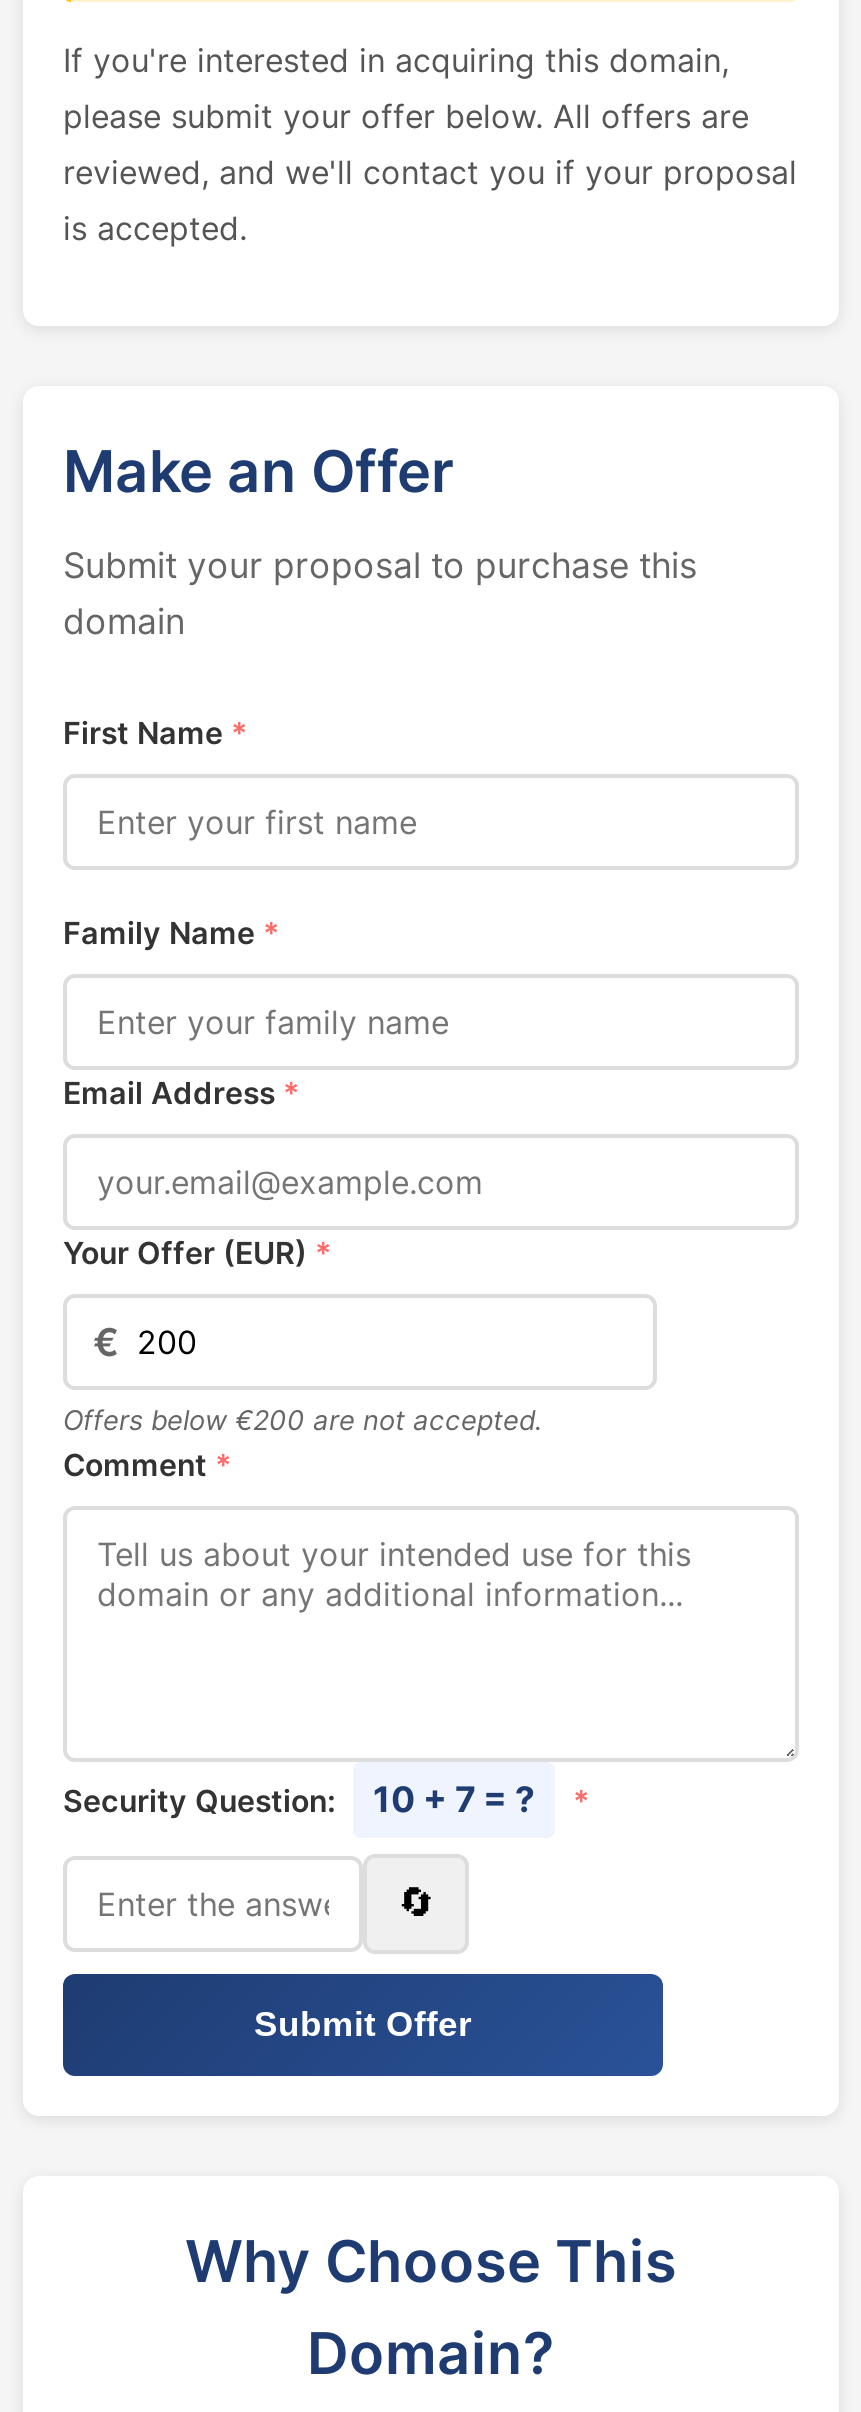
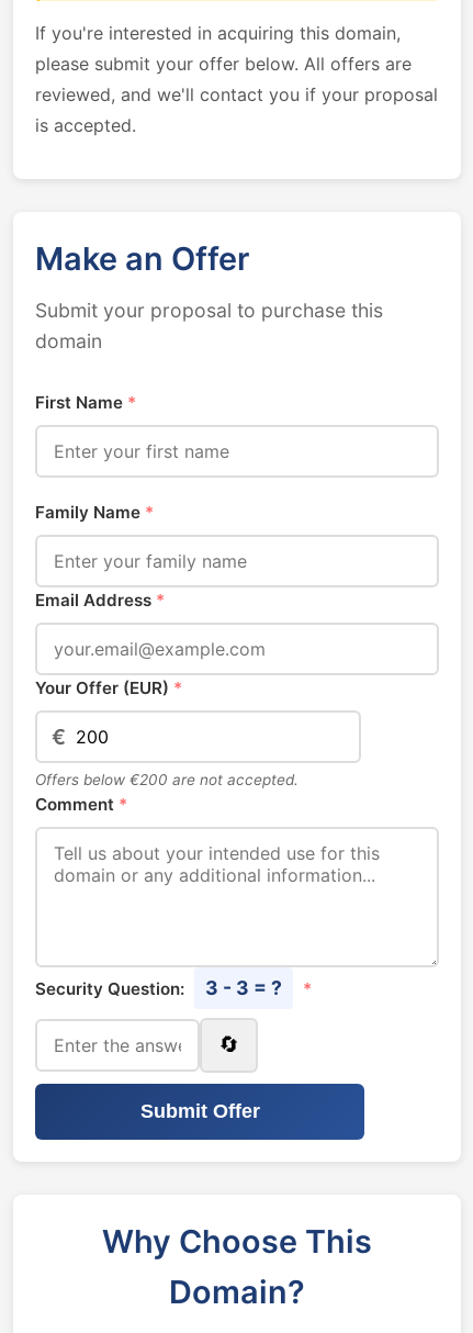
[373,1778,535,1820] 10 + 7 = ? -> [205,976,282,999] 3 - 3 = ?

